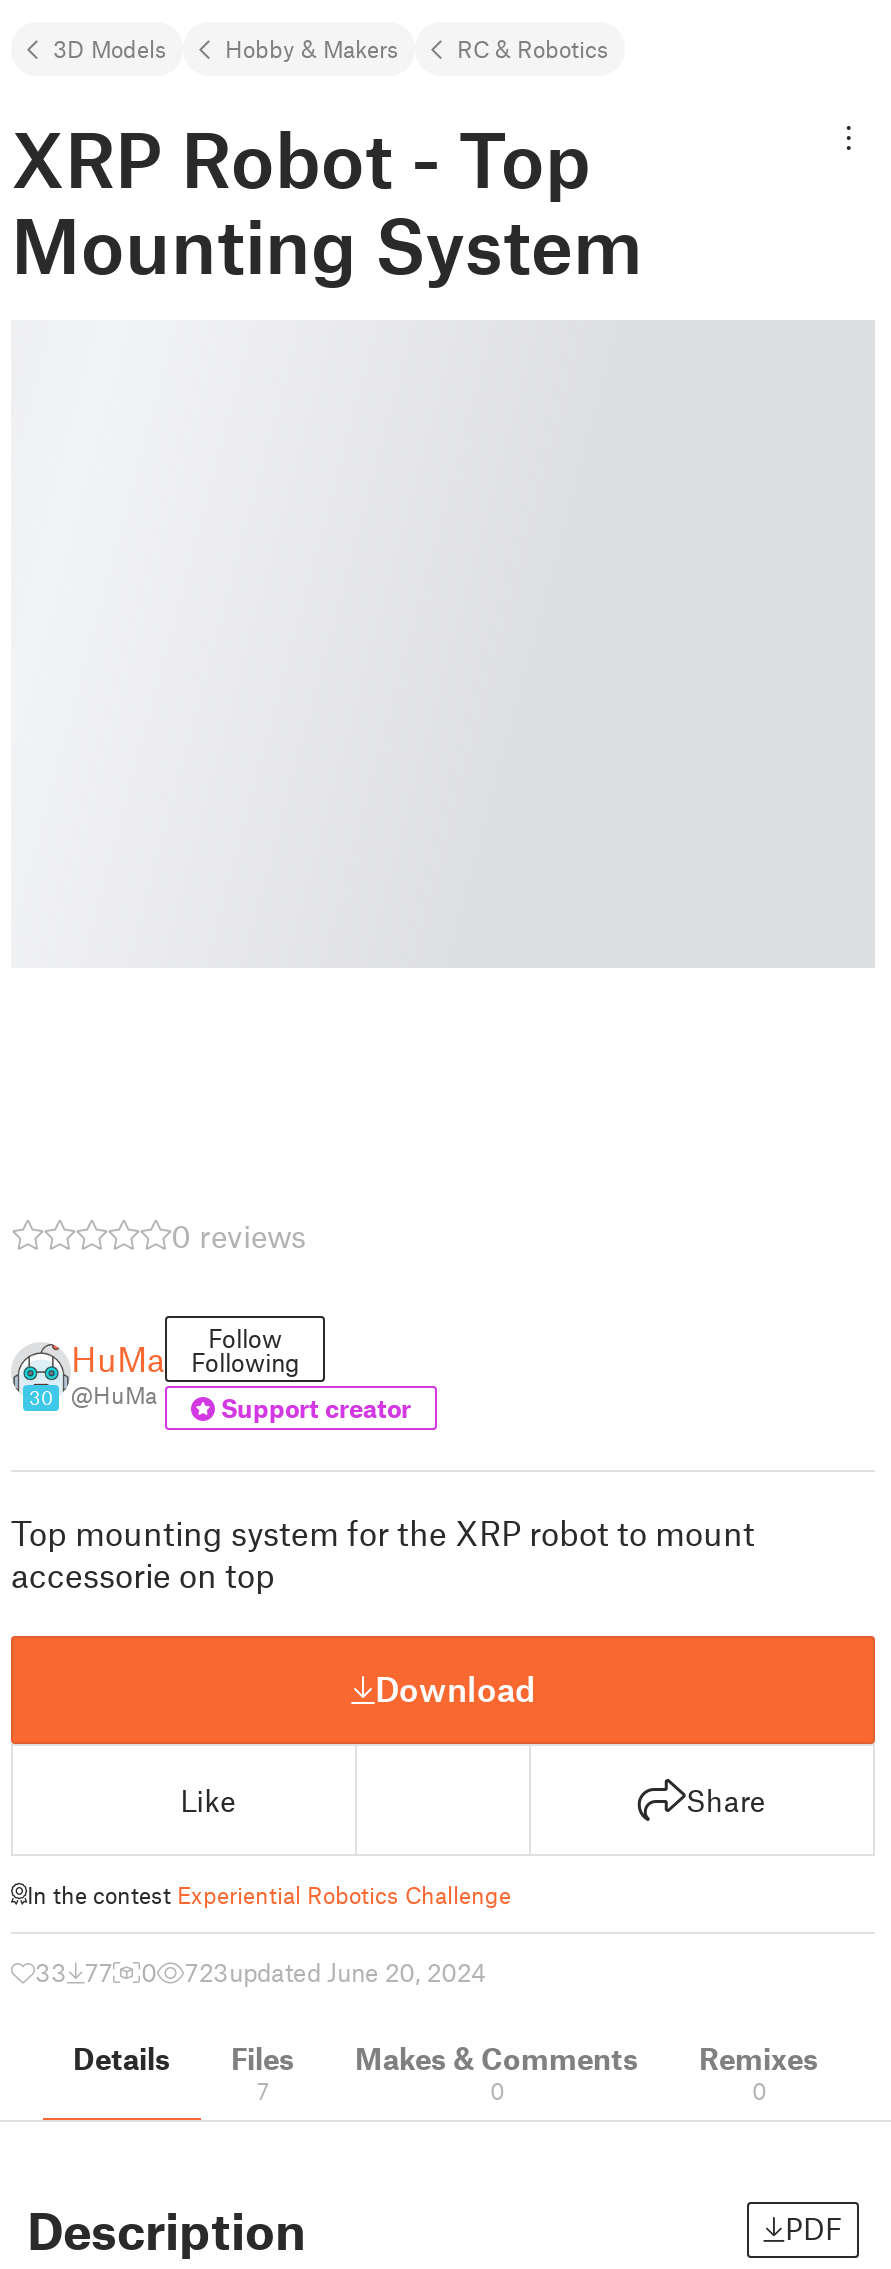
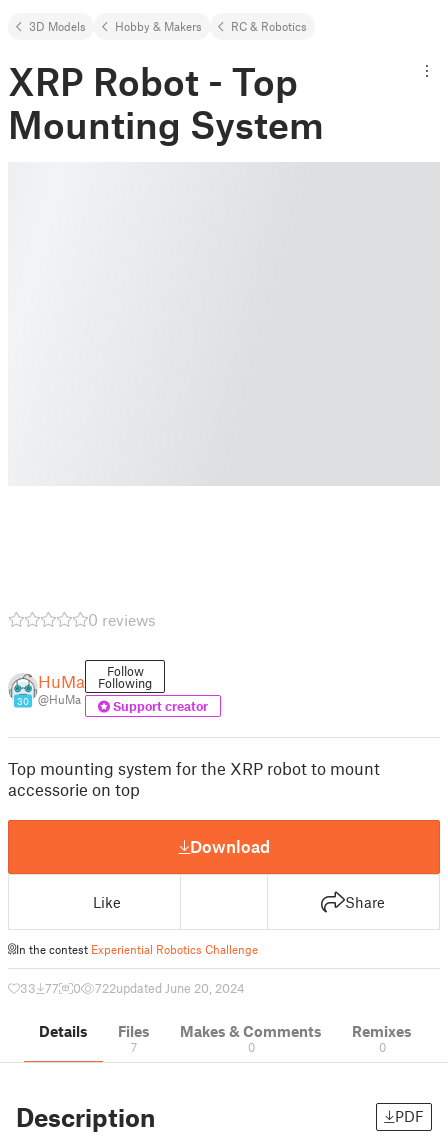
[185,1956,487,1988] 723updated June 20, 2024 -> [95,980,245,996] 722updated June 20, 2024

